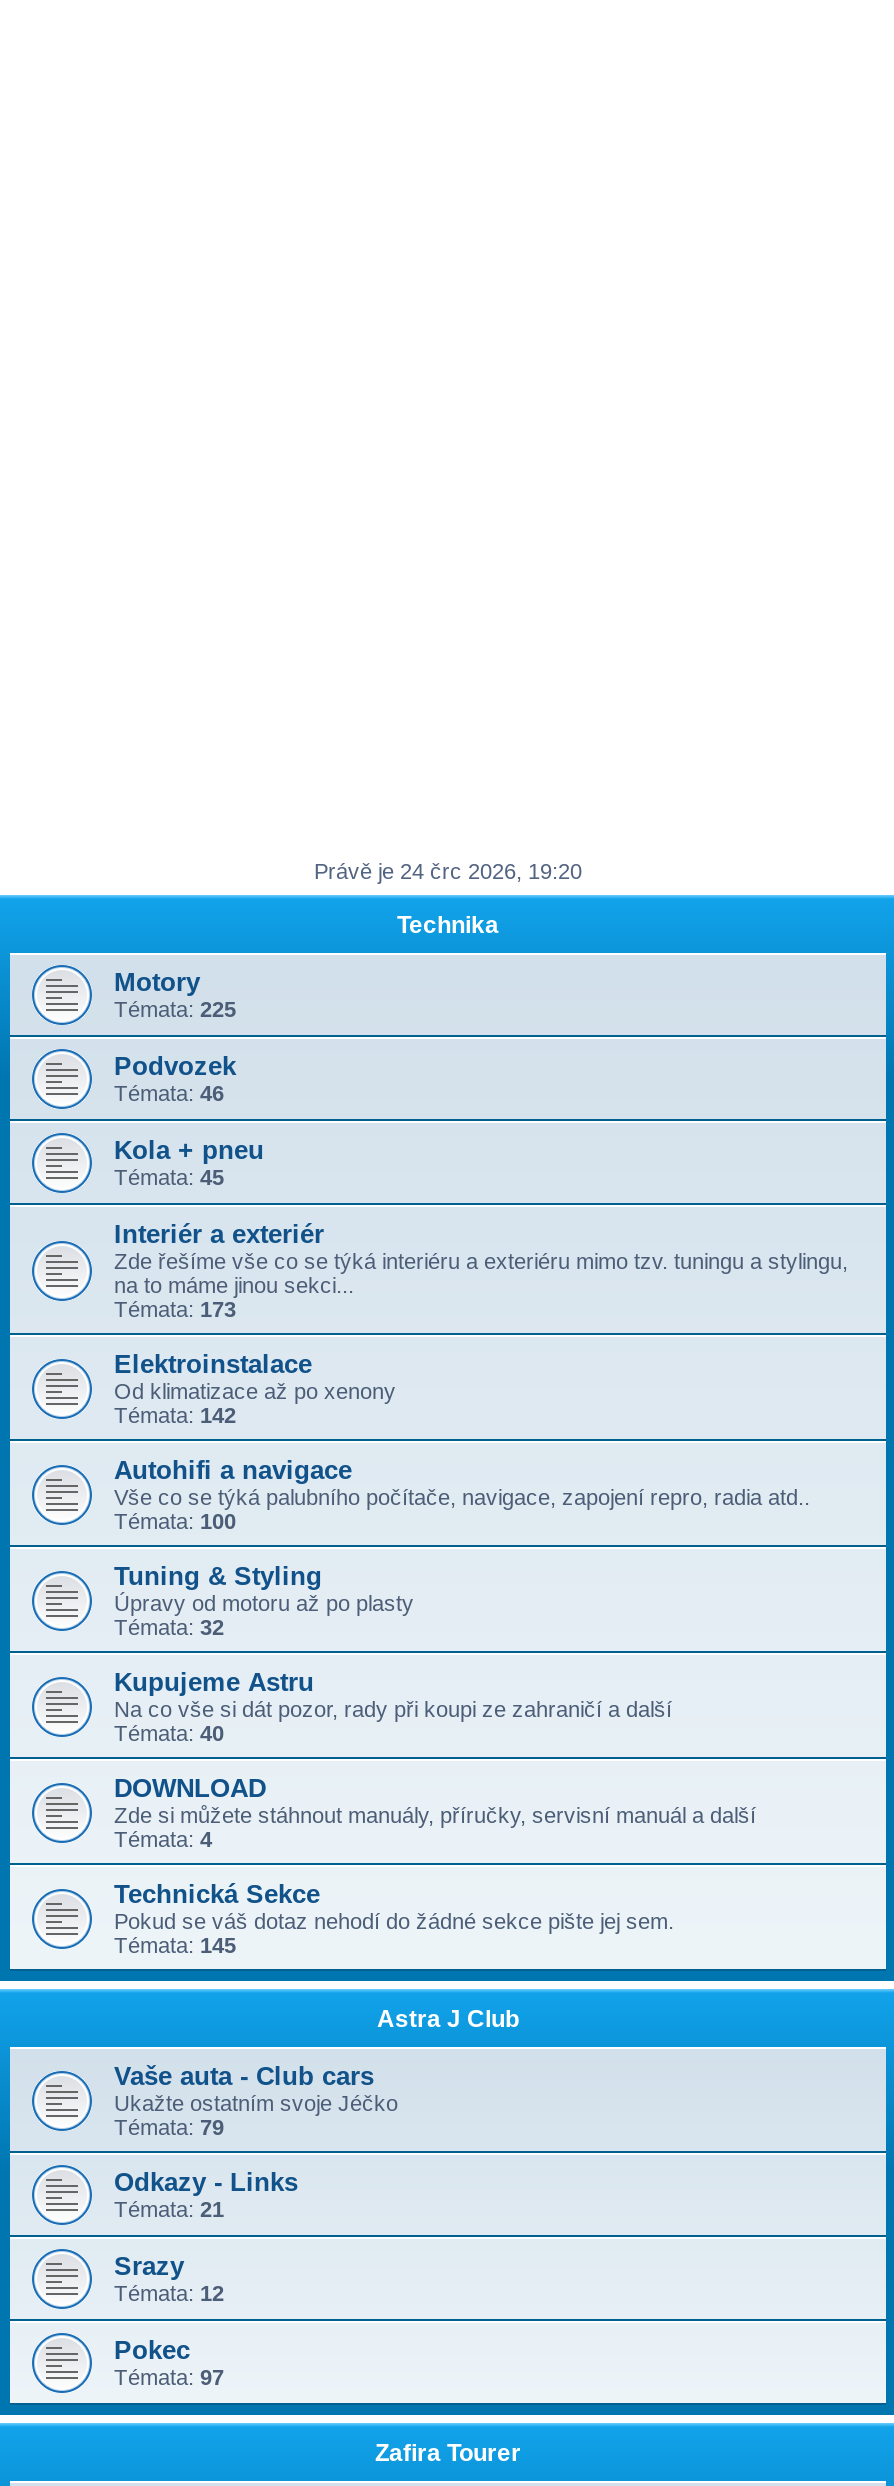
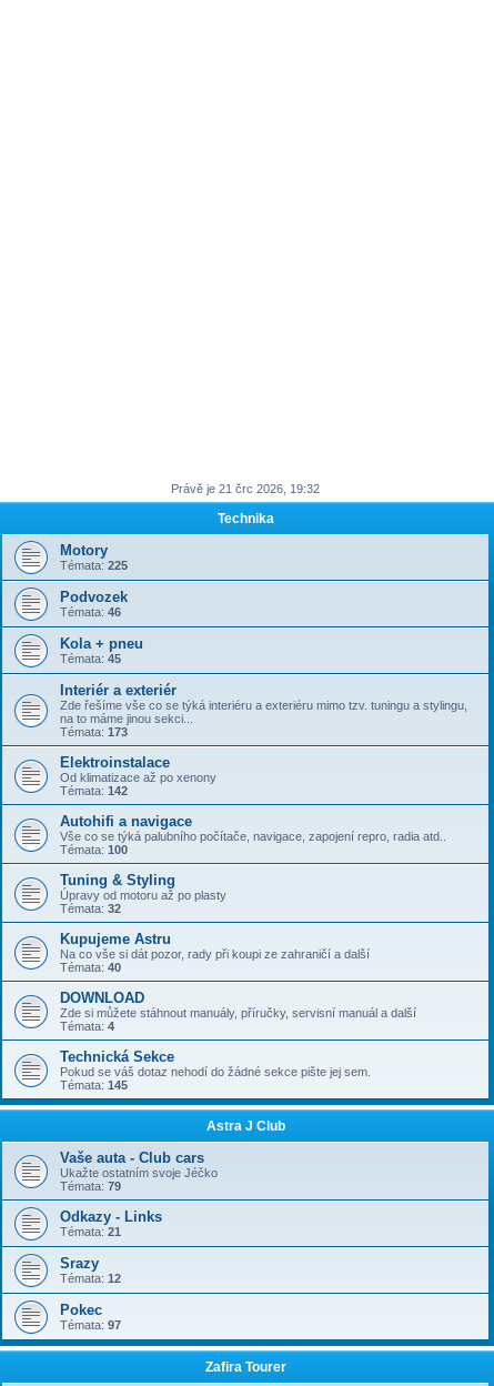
[314,859,582,883] Právě je 24 črc 2026, 19:20 -> [171,482,320,495] Právě je 21 črc 2026, 19:32

